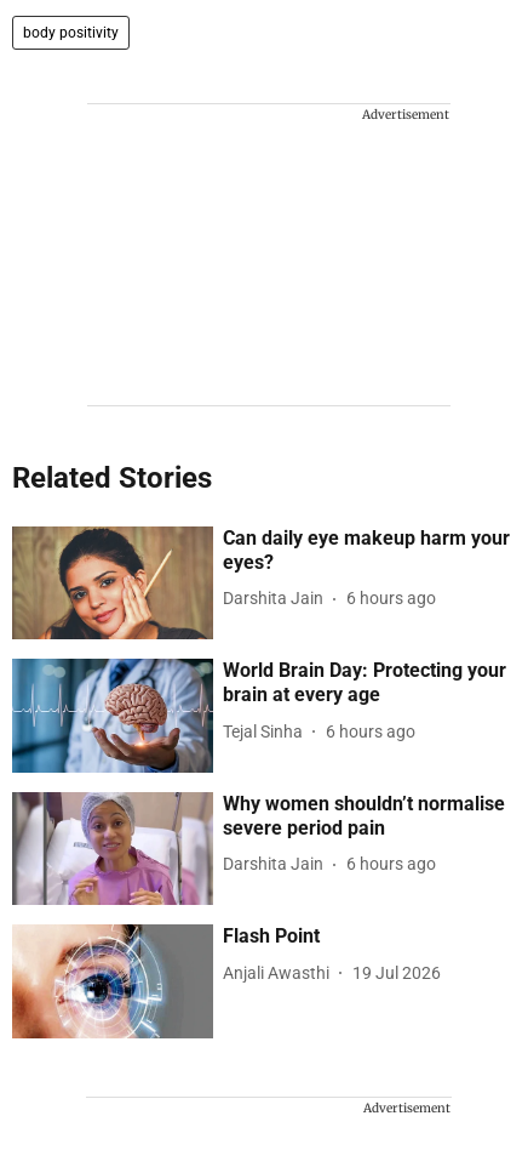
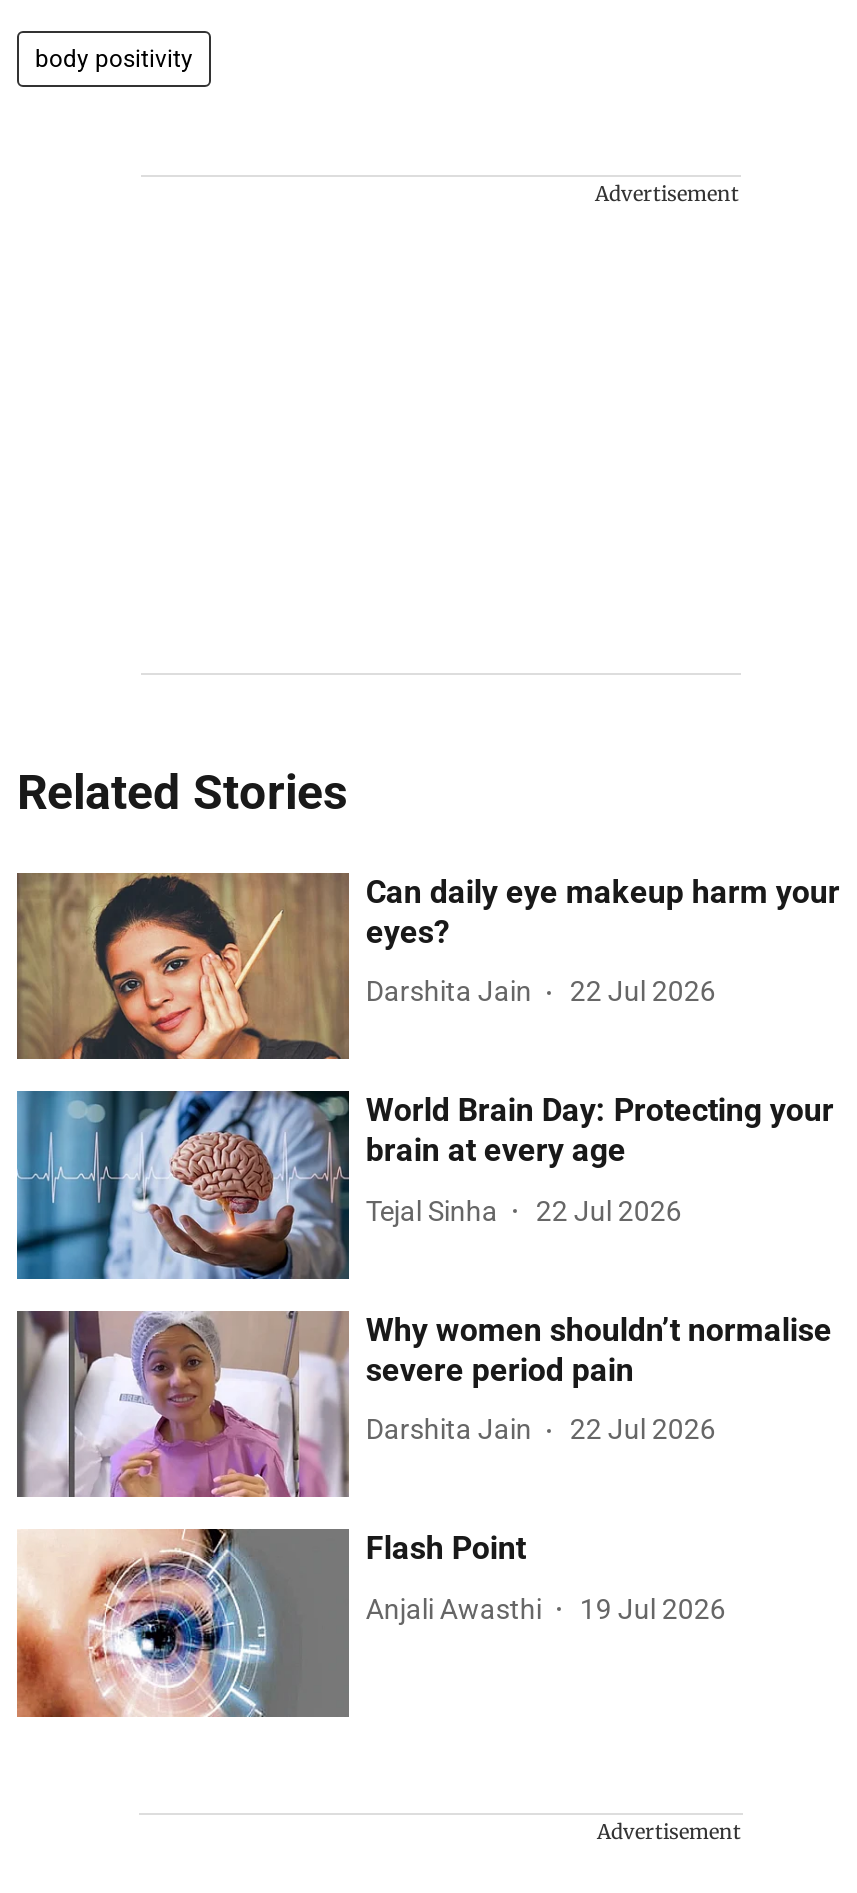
[223,588,436,608] Darshita Jain 6 hours ago -> [366,975,716,1007] Darshita Jain 22 Jul 2026
[223,721,416,741] Tejal Sinha 6 hours ago -> [366,1194,682,1226] Tejal Sinha 22 Jul 2026
[223,854,436,874] Darshita Jain 6 hours ago -> [366,1413,716,1445] Darshita Jain 22 Jul 2026

